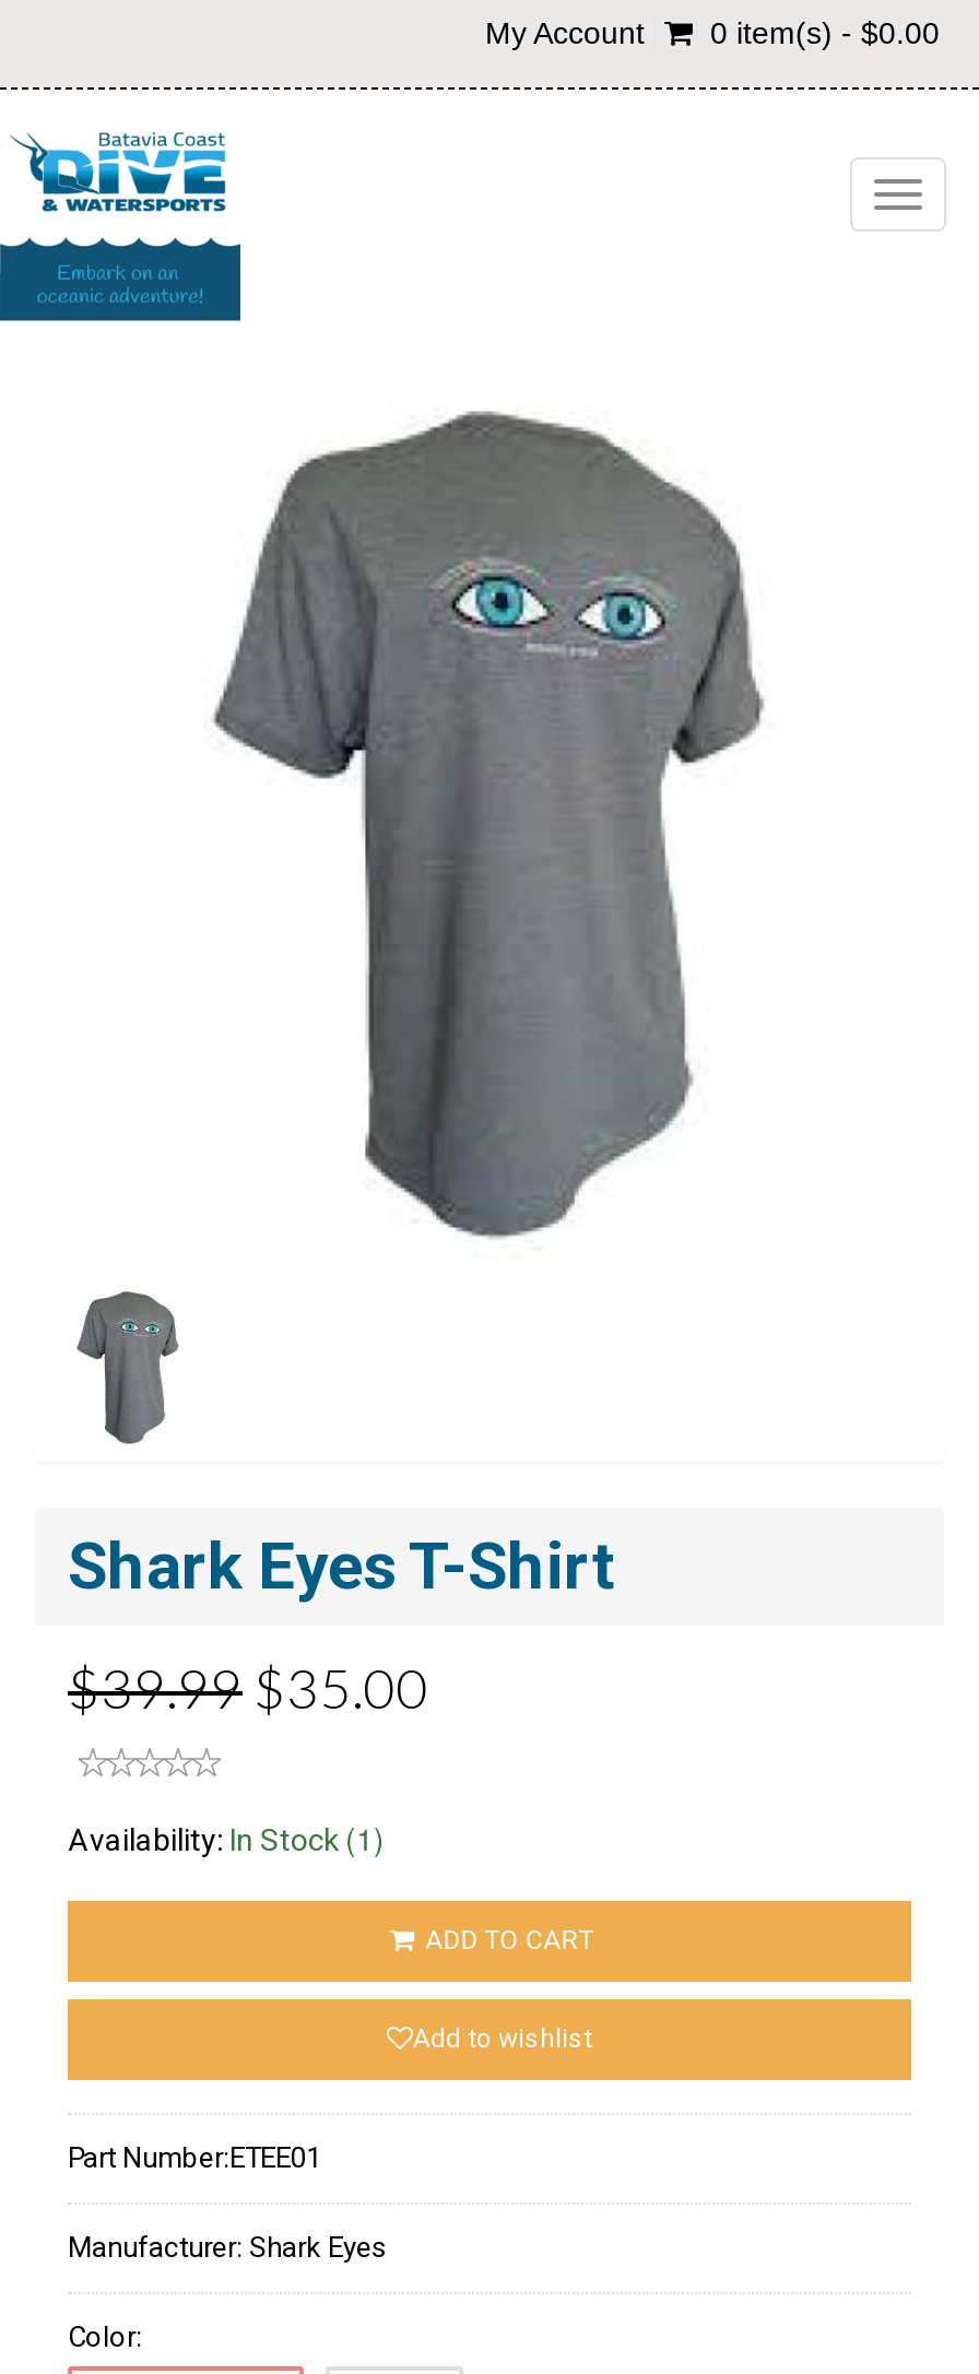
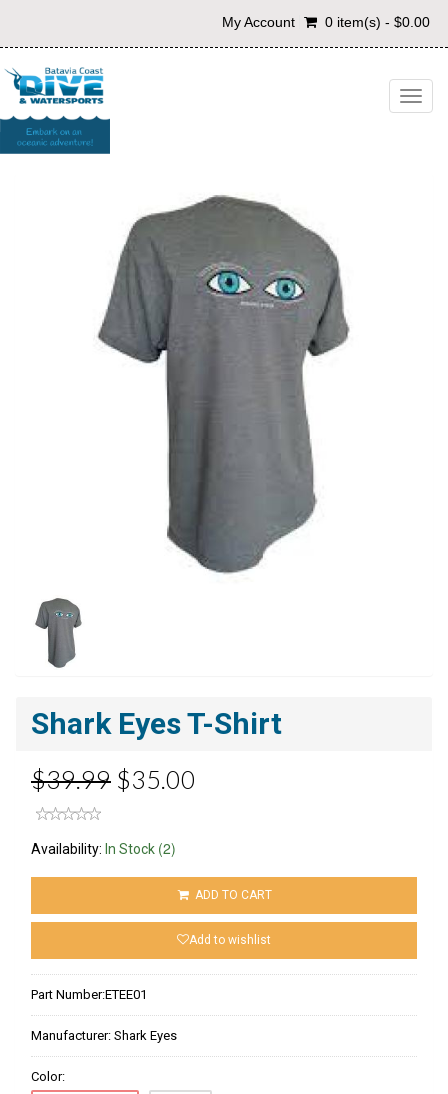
[68,1816,385,1859] Availability: In Stock (1) -> [31,838,176,858] Availability: In Stock (2)

